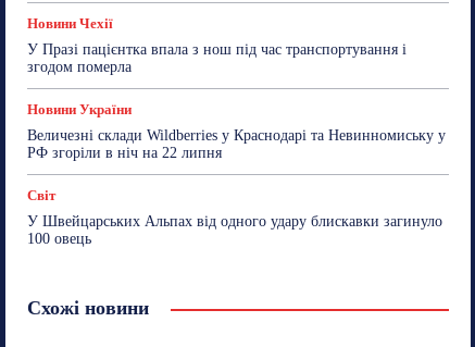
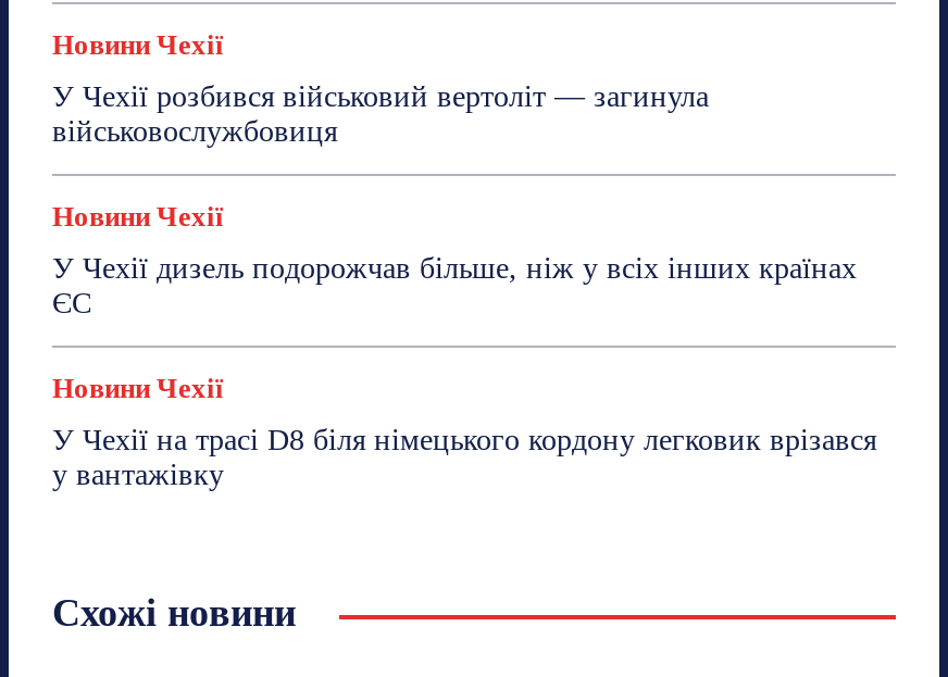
[27,41,407,75] У Празі пацієнтка впала з нош під час транспортування і | згодом померла -> [52,80,709,147] У Чехії розбився військовий вертоліт — загинула | військовослужбовиця
[27,101,132,117] Новини України -> [52,199,224,232] Новини Чехії
[27,127,446,161] Величезні склади Wildberries у Краснодарі та Невинномиську у | РФ згоріли в ніч на 22 липня -> [52,251,857,319] У Чехії дизель подорожчав більше, ніж у всіх інших країнах | ЄС
[27,187,55,203] Світ -> [52,371,224,404] Новини Чехії
[27,213,442,247] У Швейцарських Альпах від одного удару блискавки загинуло | 100 овець -> [52,423,876,491] У Чехії на трасі D8 біля німецького кордону легковик врізався | у вантажівку

